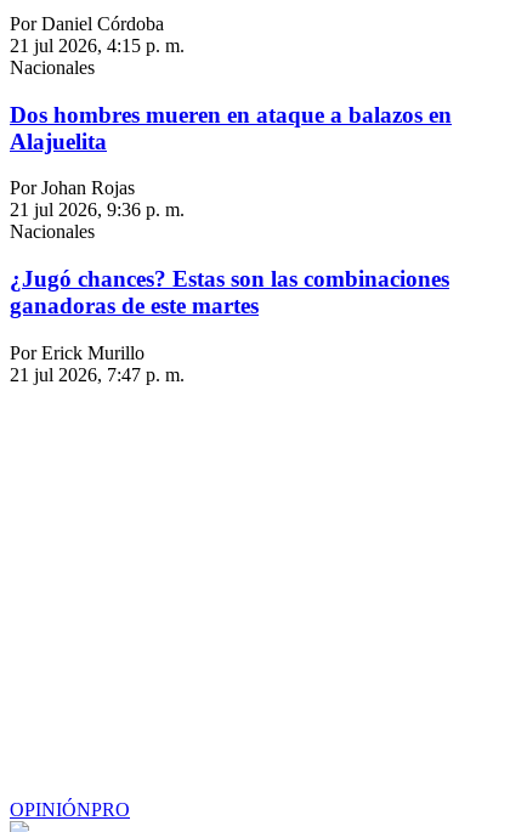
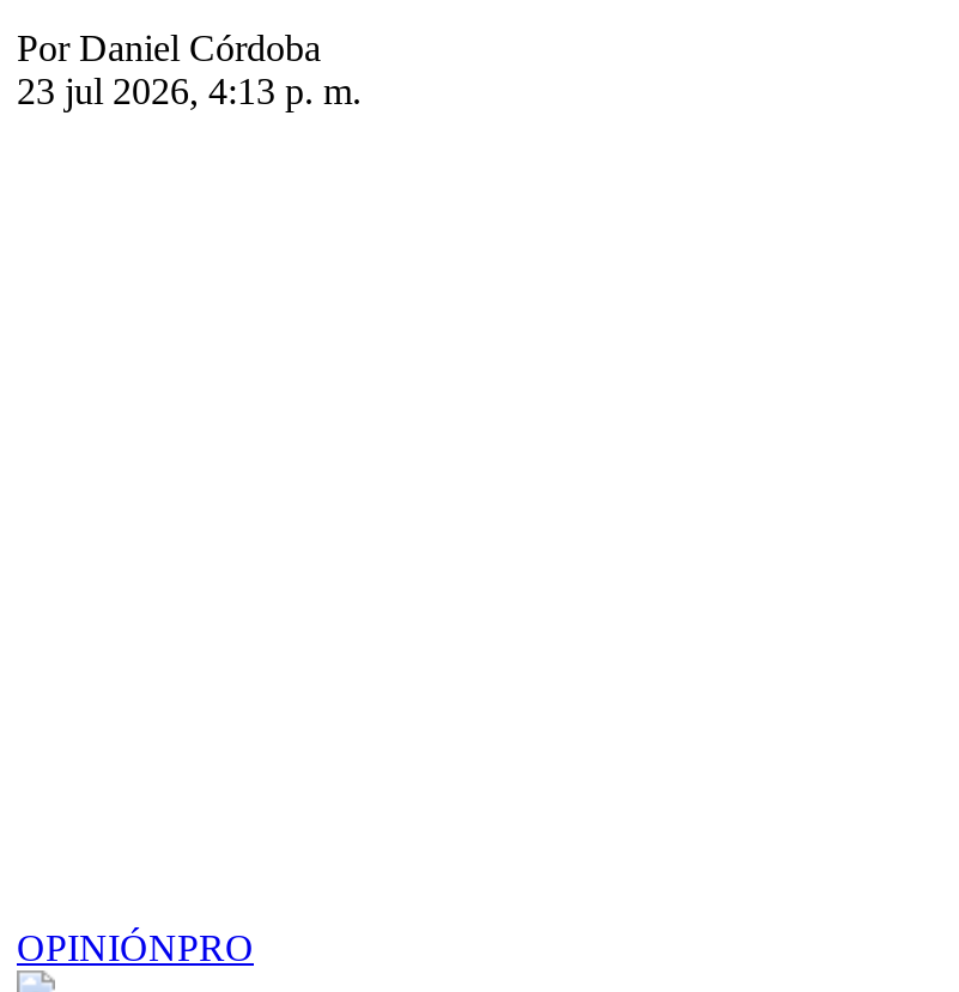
[10,35,452,385] 21 jul 2026, 4:15 p. m. | Nacionales | Dos hombres mueren en ataque a balazos en | Alajuelita | Por Johan Rojas | 21 jul 2026, 9:36 p. m. | Nacionales | ¿Jugó chances? Estas son las combinaciones | ganadoras de este martes | Por Erick Murillo | 21 jul 2026, 7:47 p. m. -> [17,71,362,111] 23 jul 2026, 4:13 p. m.

